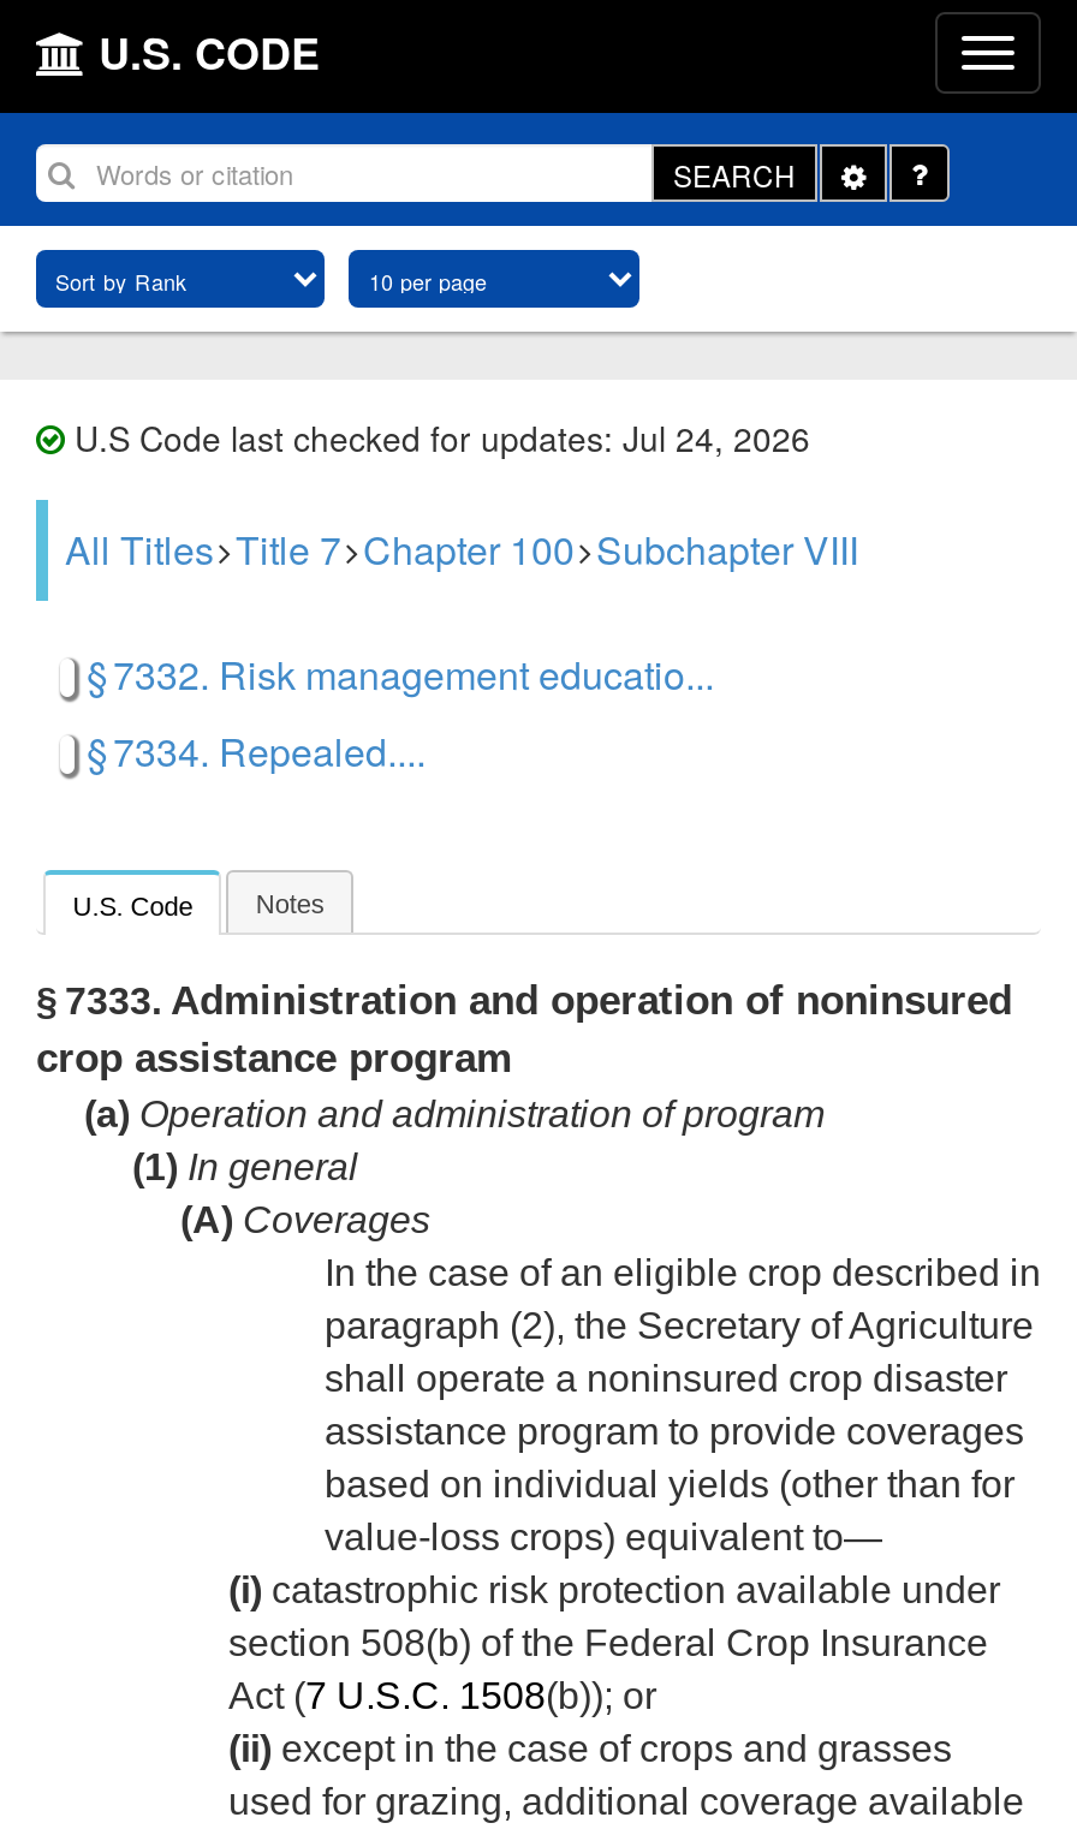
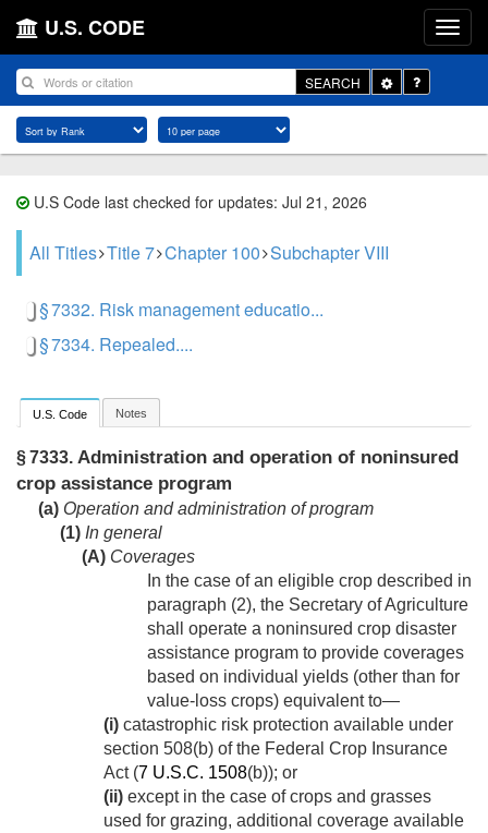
[65,413,810,461] U.S Code last checked for updates: Jul 24, 2026 -> [29,191,367,213] U.S Code last checked for updates: Jul 21, 2026

